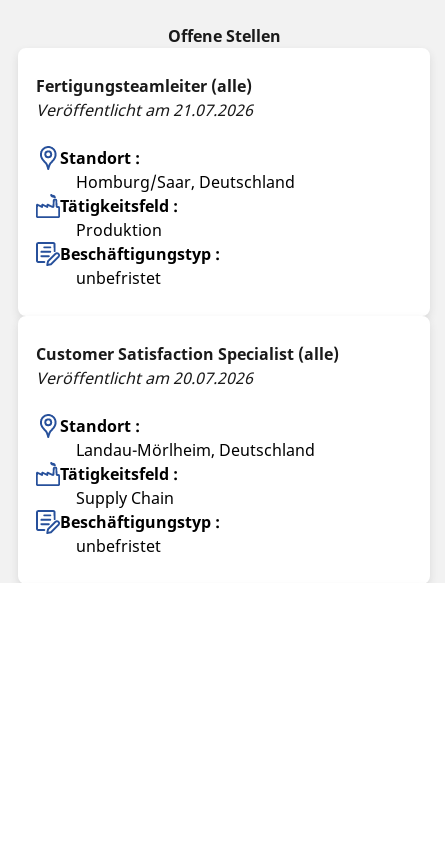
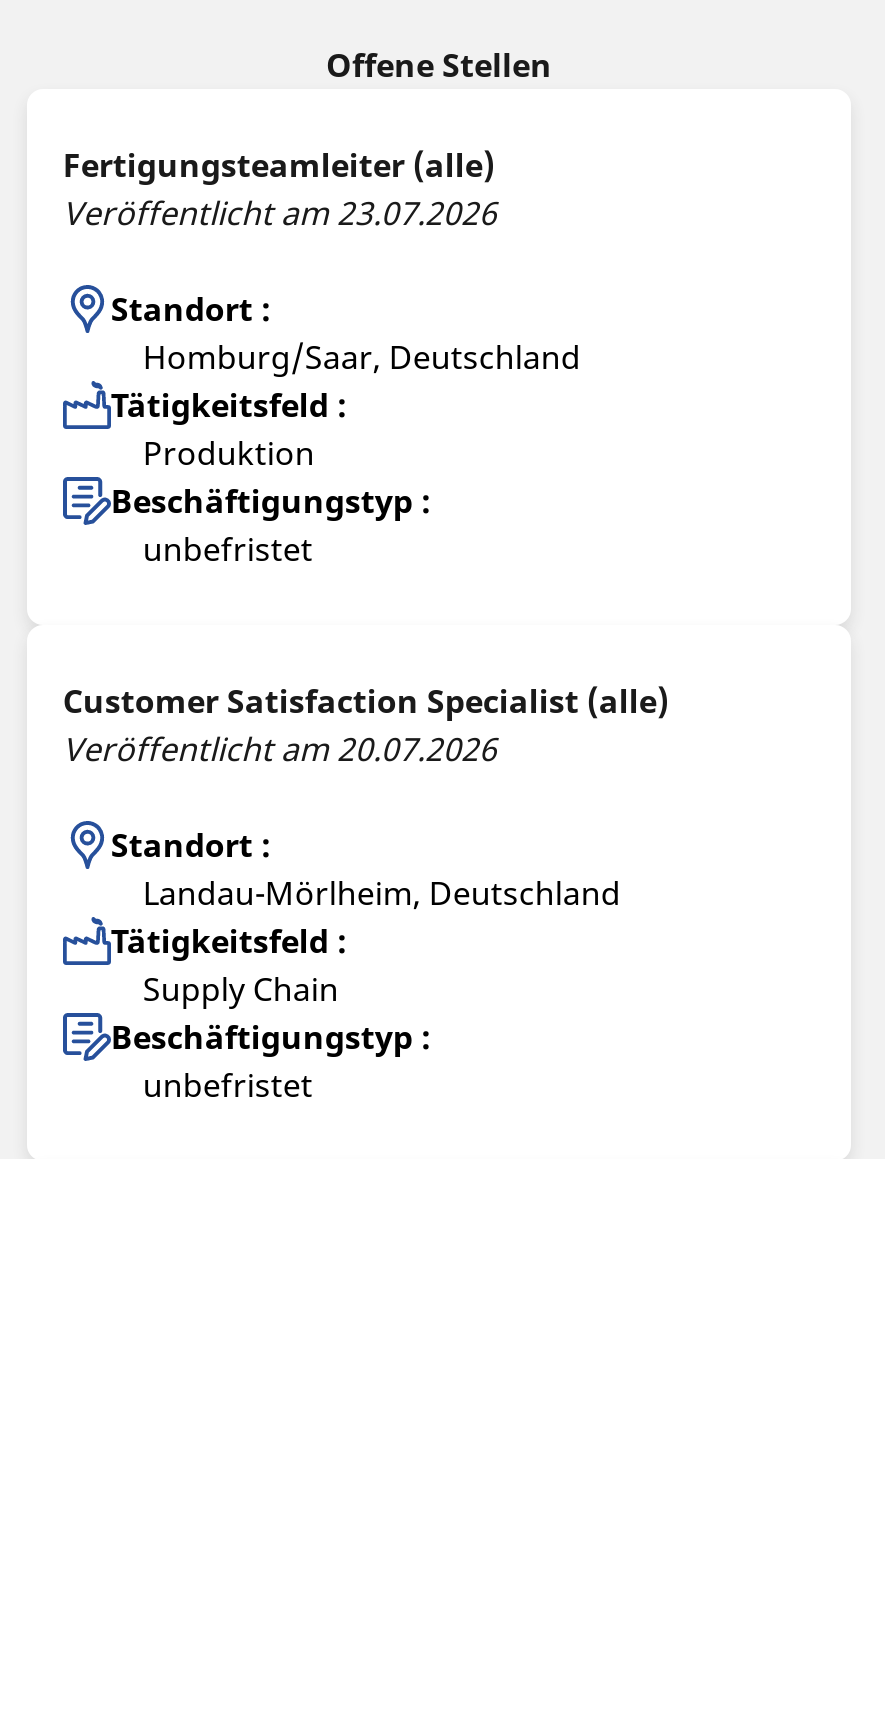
[36,99,253,121] Veröffentlicht am 21.07.2026 -> [63,191,497,235] Veröffentlicht am 23.07.2026

